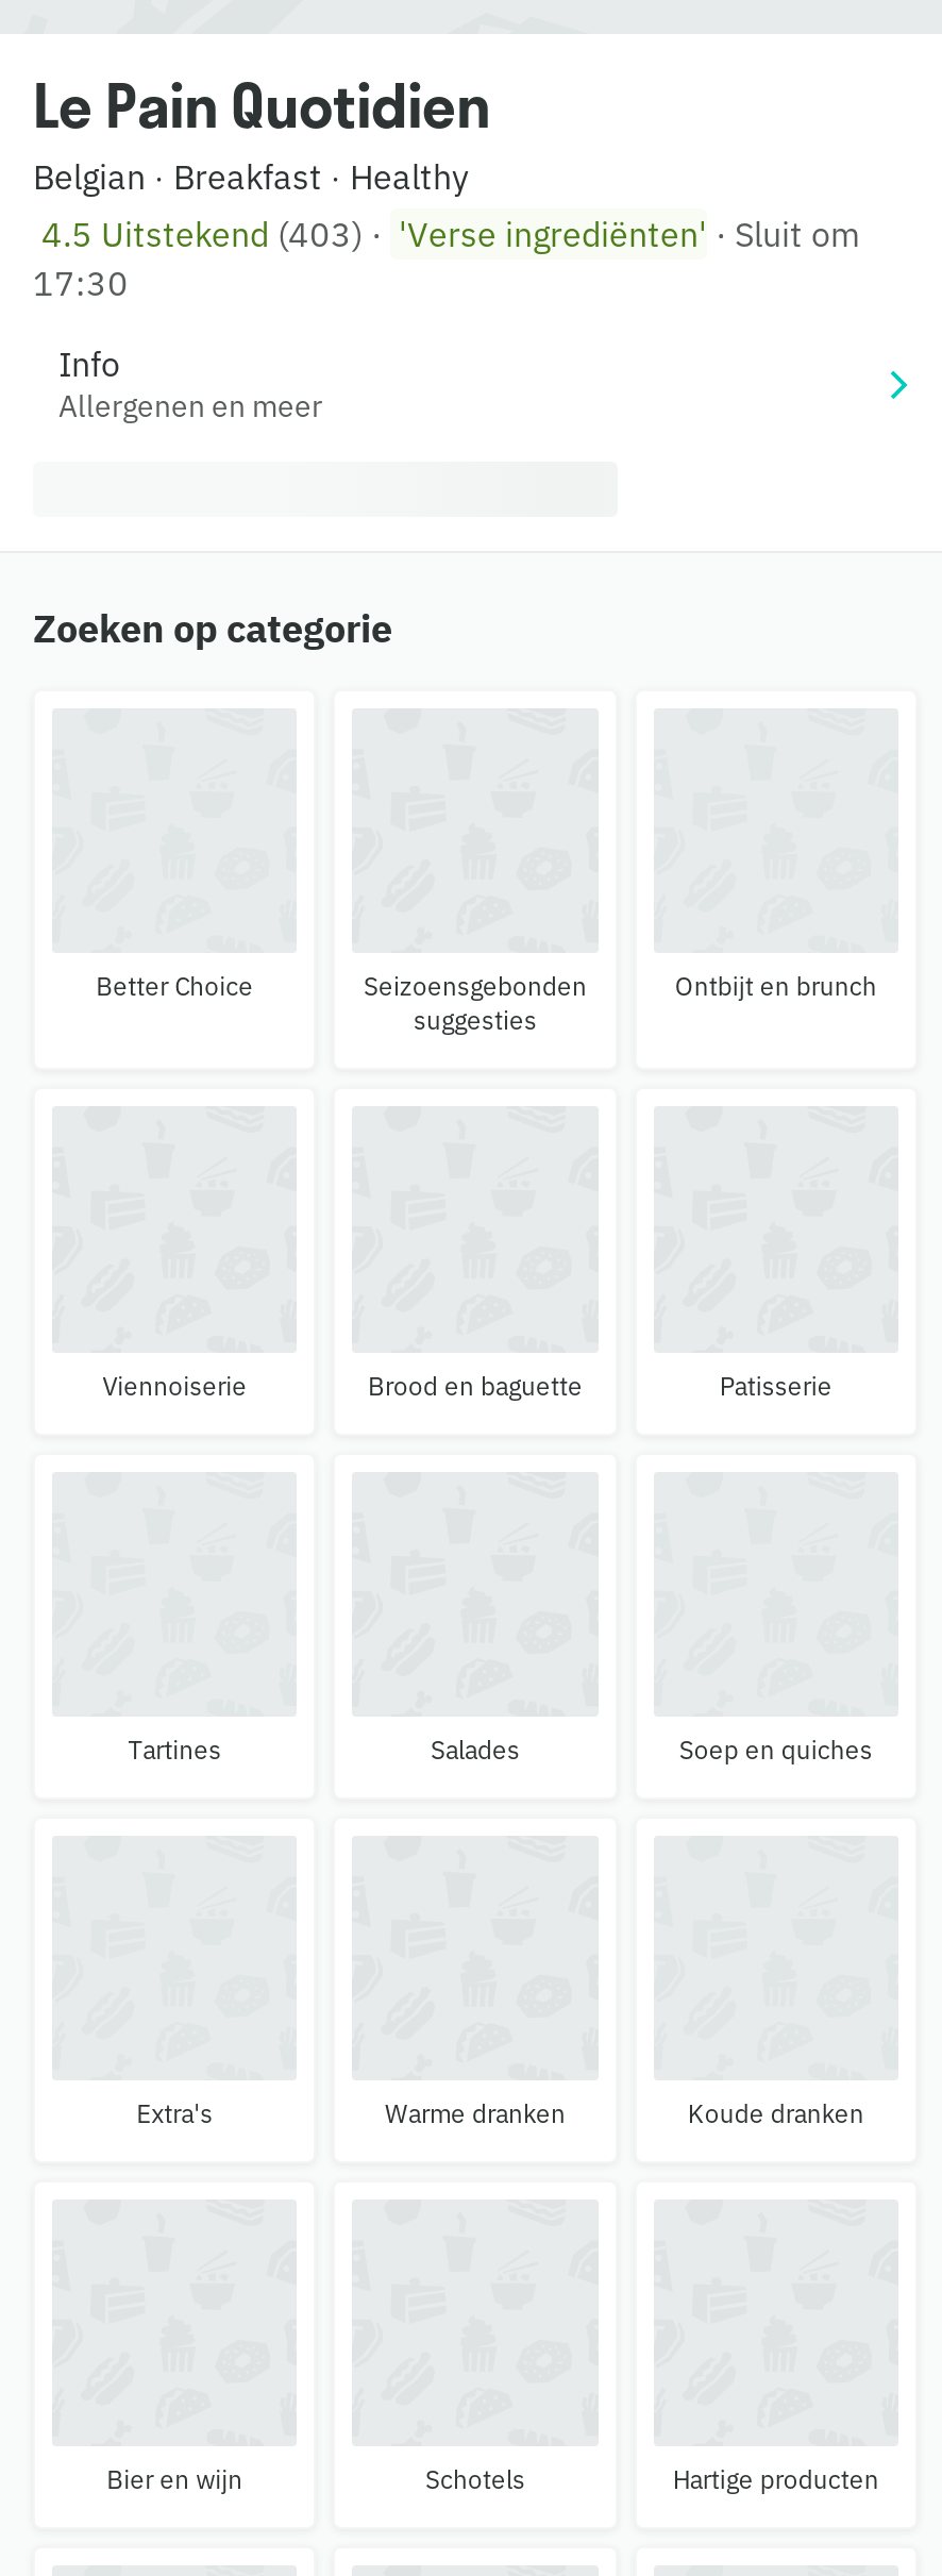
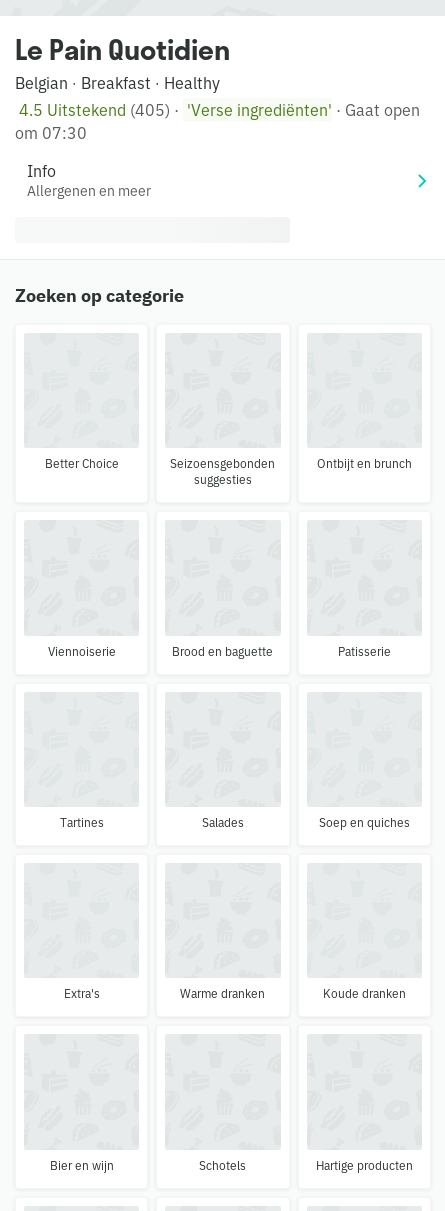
[33,213,860,304] 4.5 Uitstekend (403) · 'Verse ingrediënten' · Sluit om | 17:30 -> [15,100,420,143] 4.5 Uitstekend (405) · 'Verse ingrediënten' · Gaat open | om 07:30

